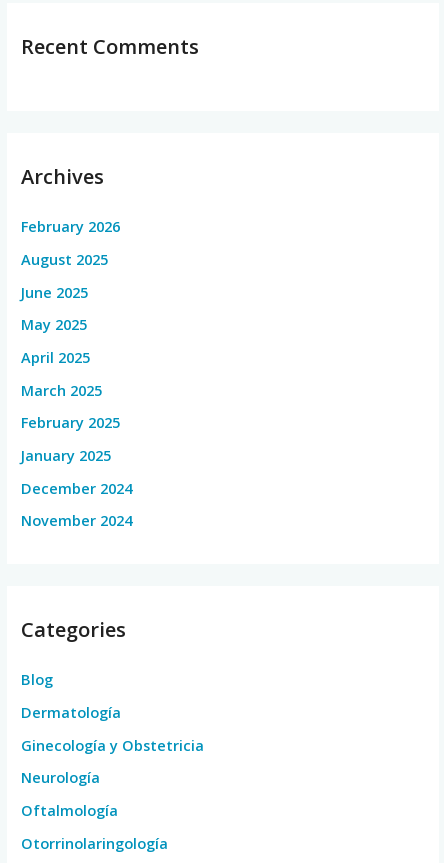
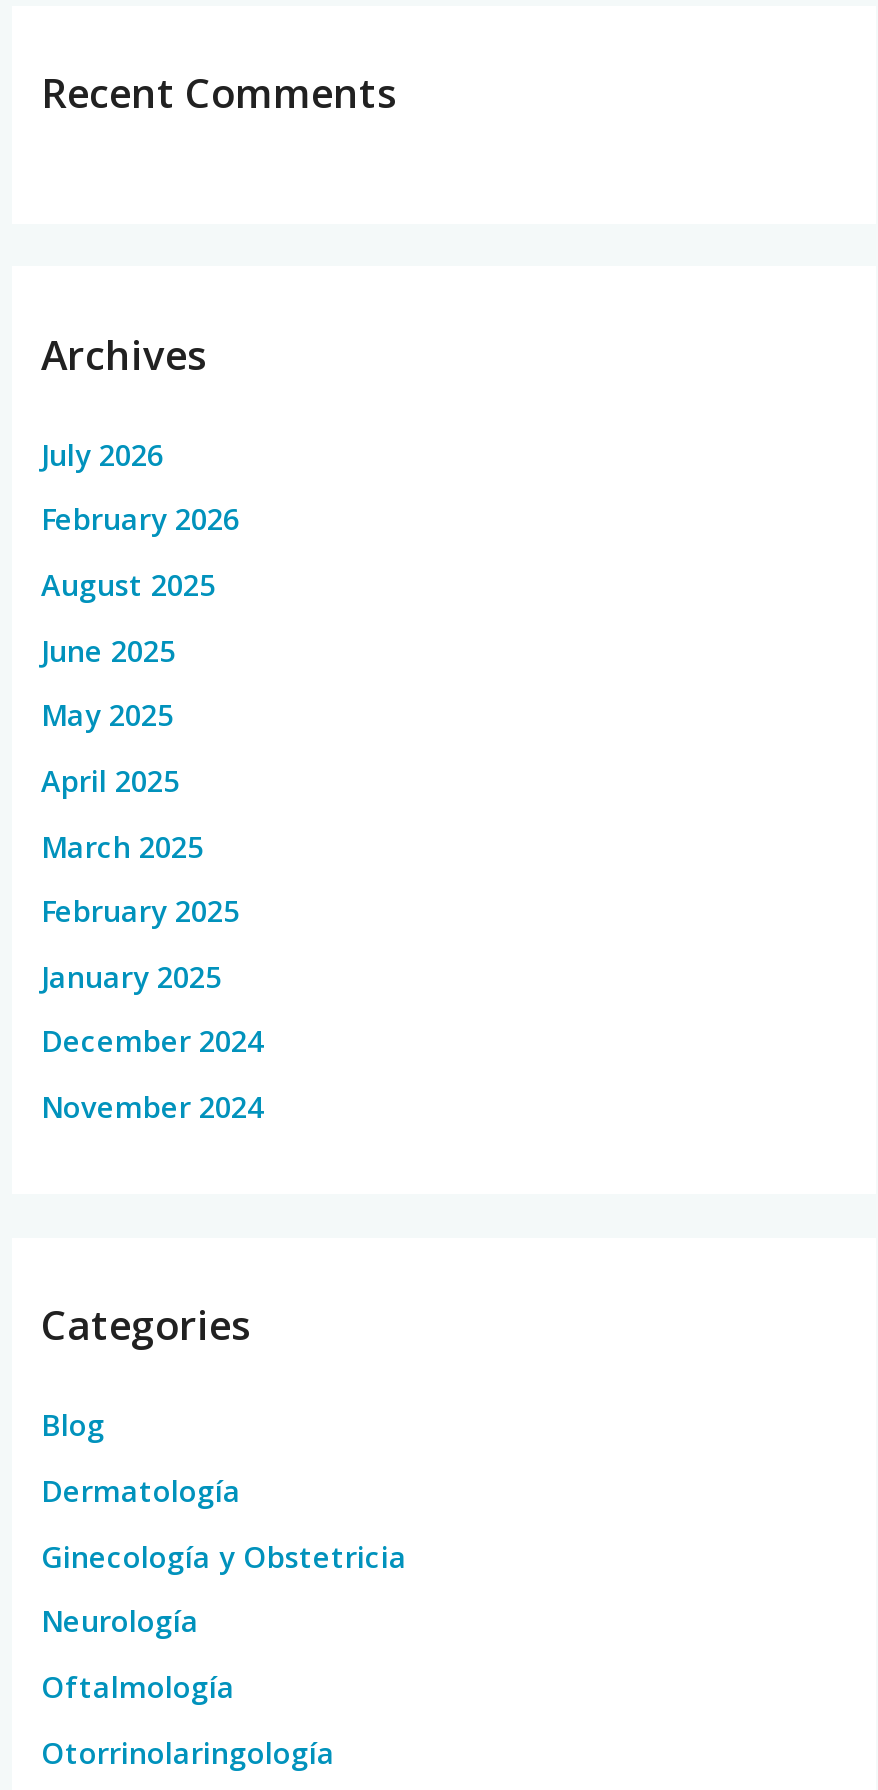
none -> [41,433,163,473] July 2026

